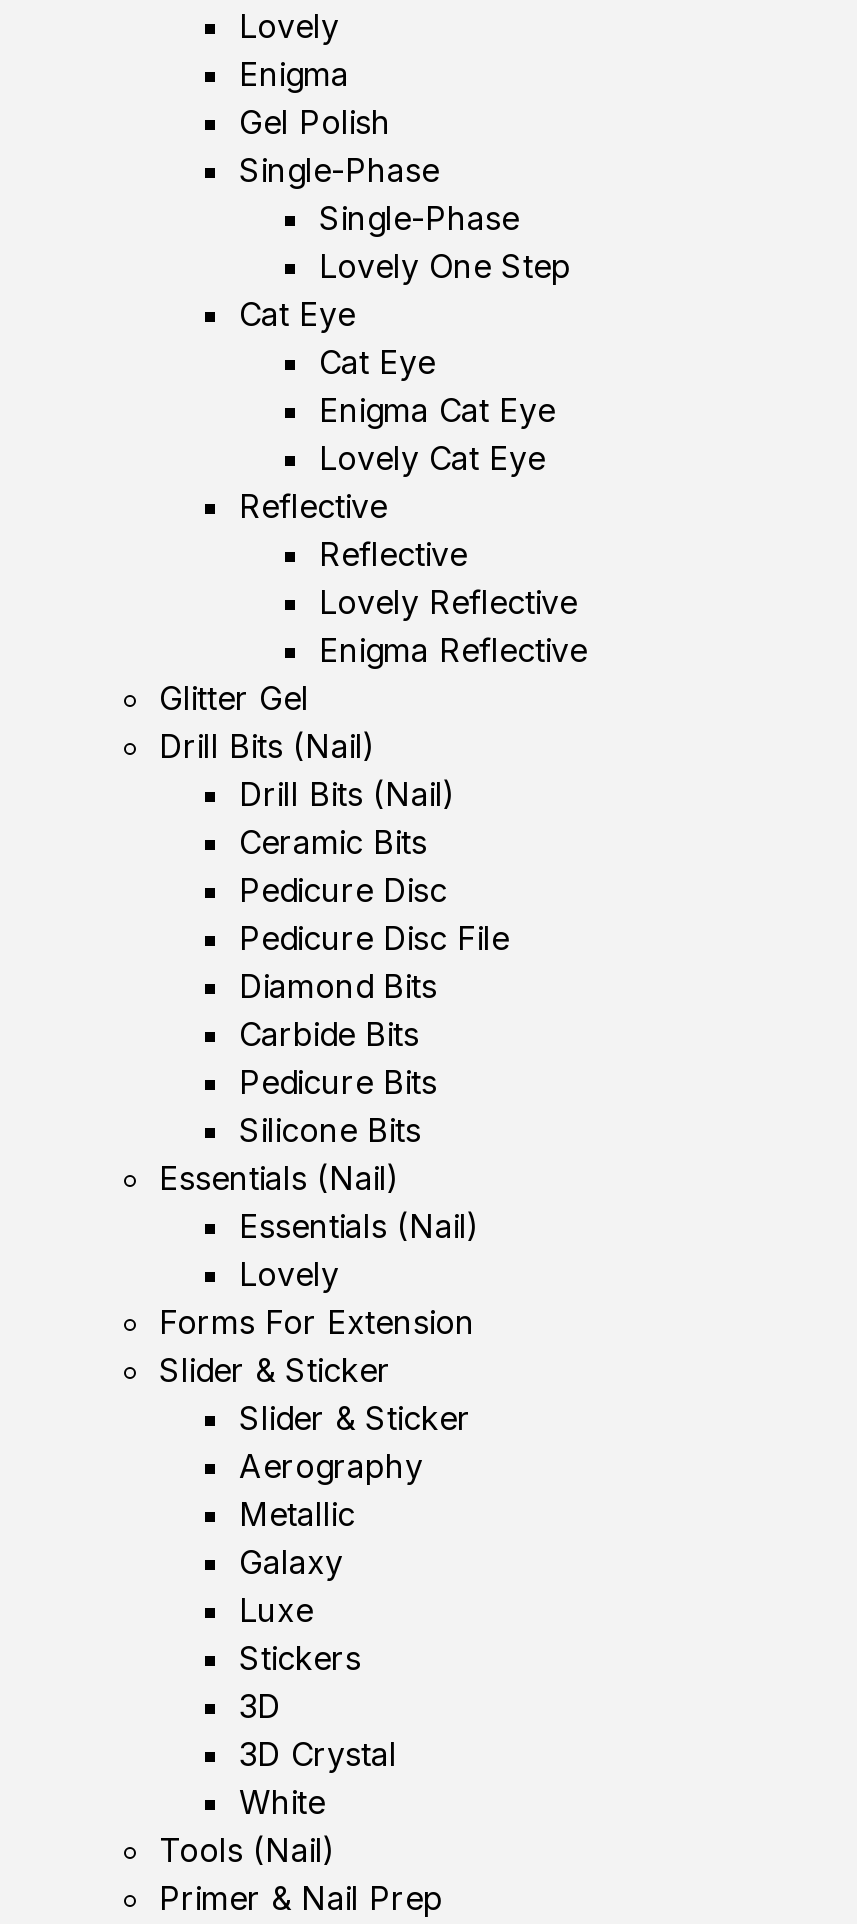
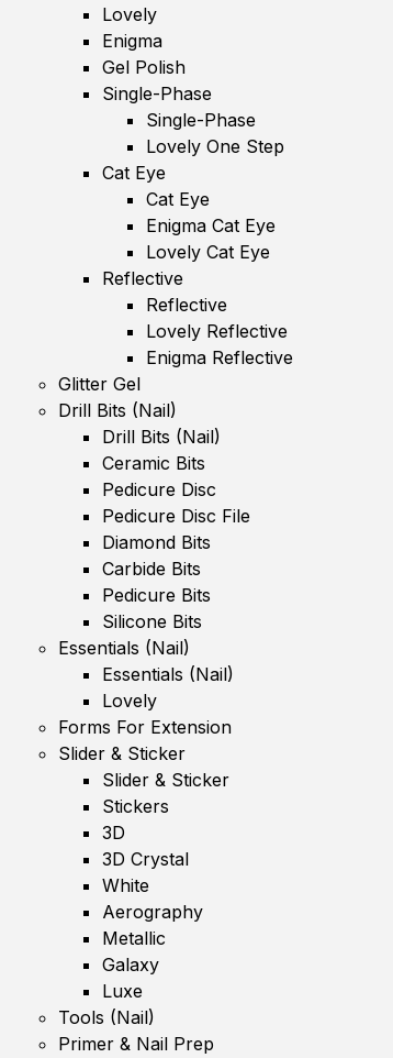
moved [239,1446,423,1630] -> [102,901,203,1002]: Aerography | Metallic | Galaxy | Luxe
moved [239,1638,397,1822] -> [102,795,189,896]: Stickers | 3D | 3D Crystal | White

